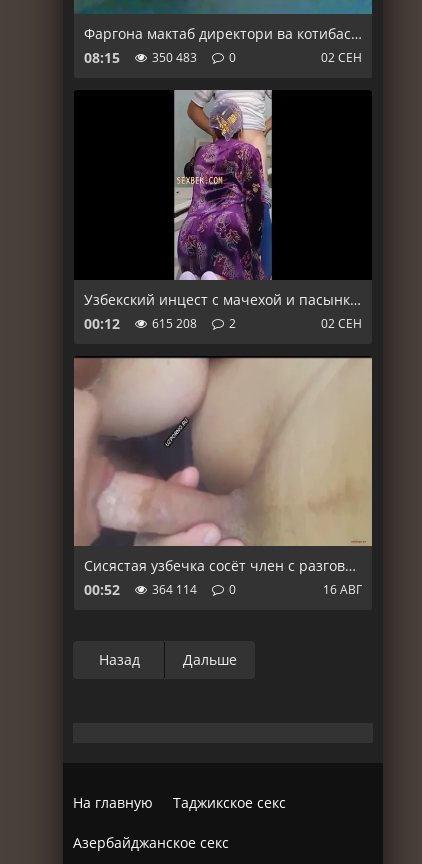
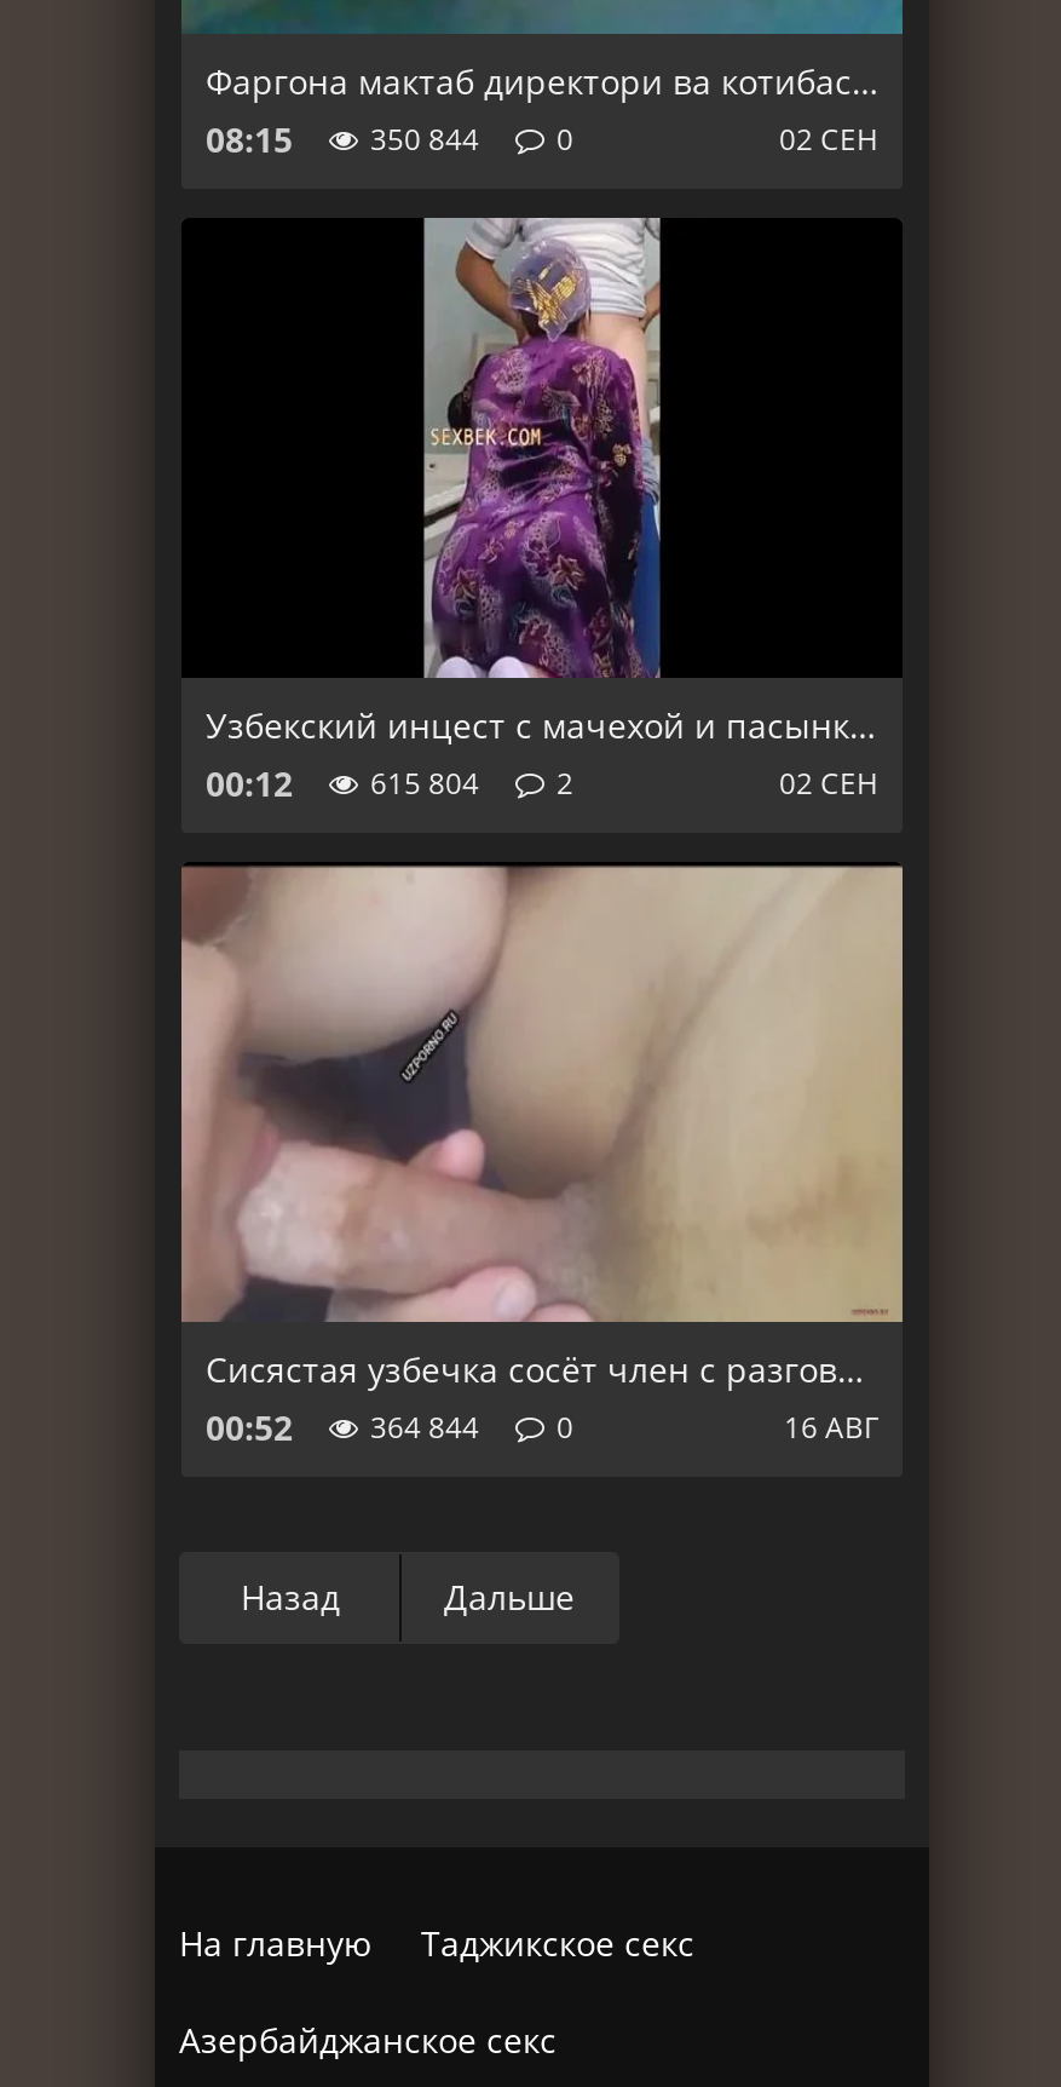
[84,48,236,67] 08:15 350 483 0 -> [206,116,573,162] 08:15 350 844 0
[84,314,236,333] 00:12 615 208 2 -> [206,760,573,806] 00:12 615 804 2
[84,580,236,599] 00:52 364 114 0 -> [206,1404,573,1450] 00:52 364 844 0

